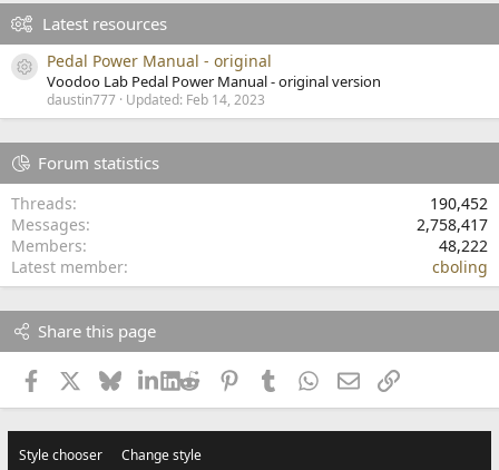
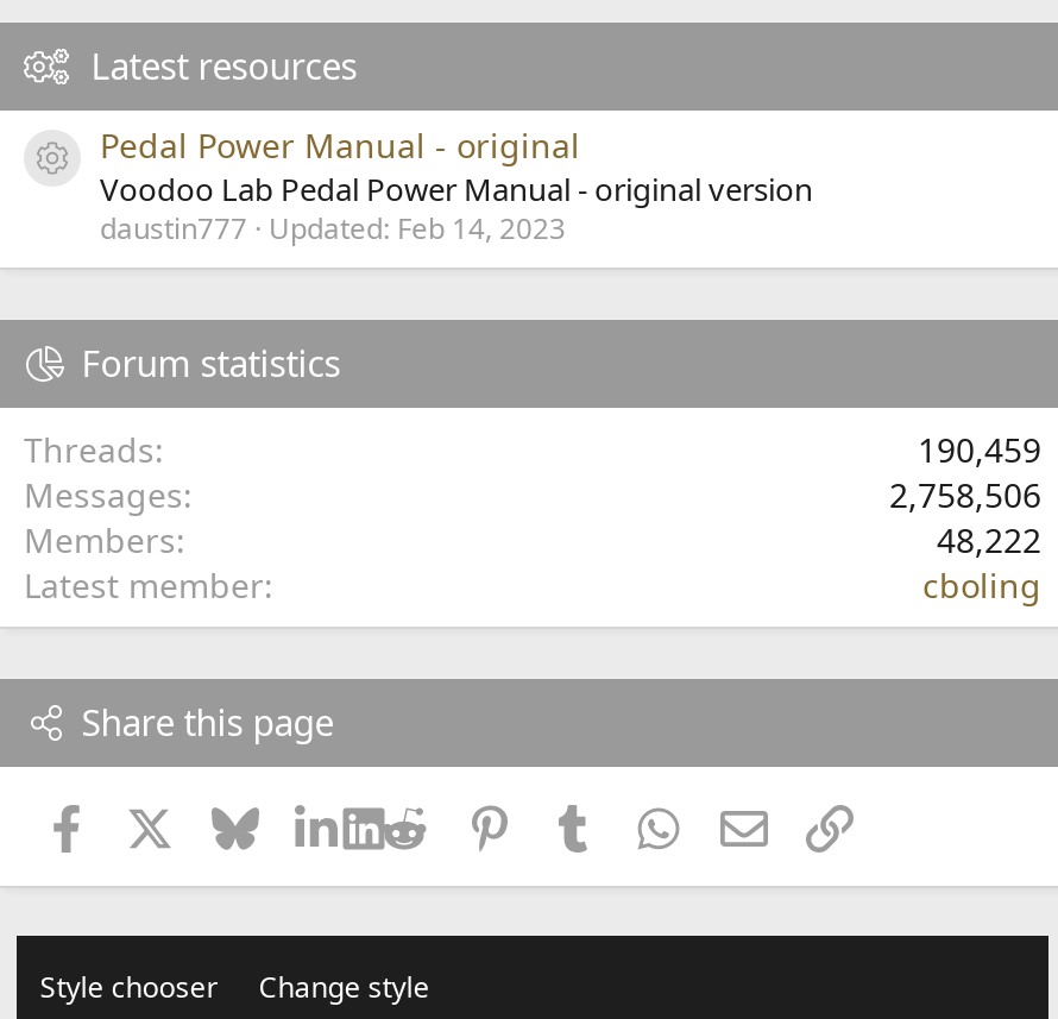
[430,193,488,214] 190,452 -> [918,427,1041,472] 190,459
[417,214,488,235] 2,758,417 -> [889,472,1041,517] 2,758,506

